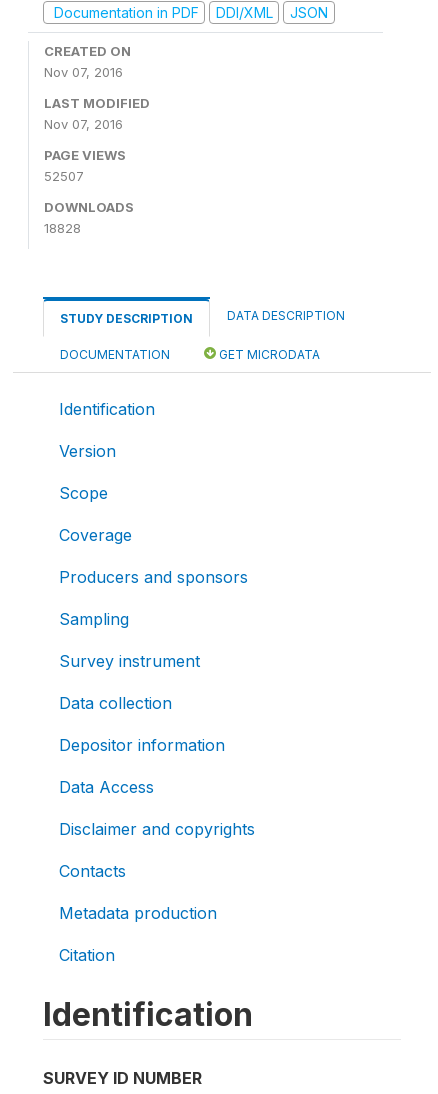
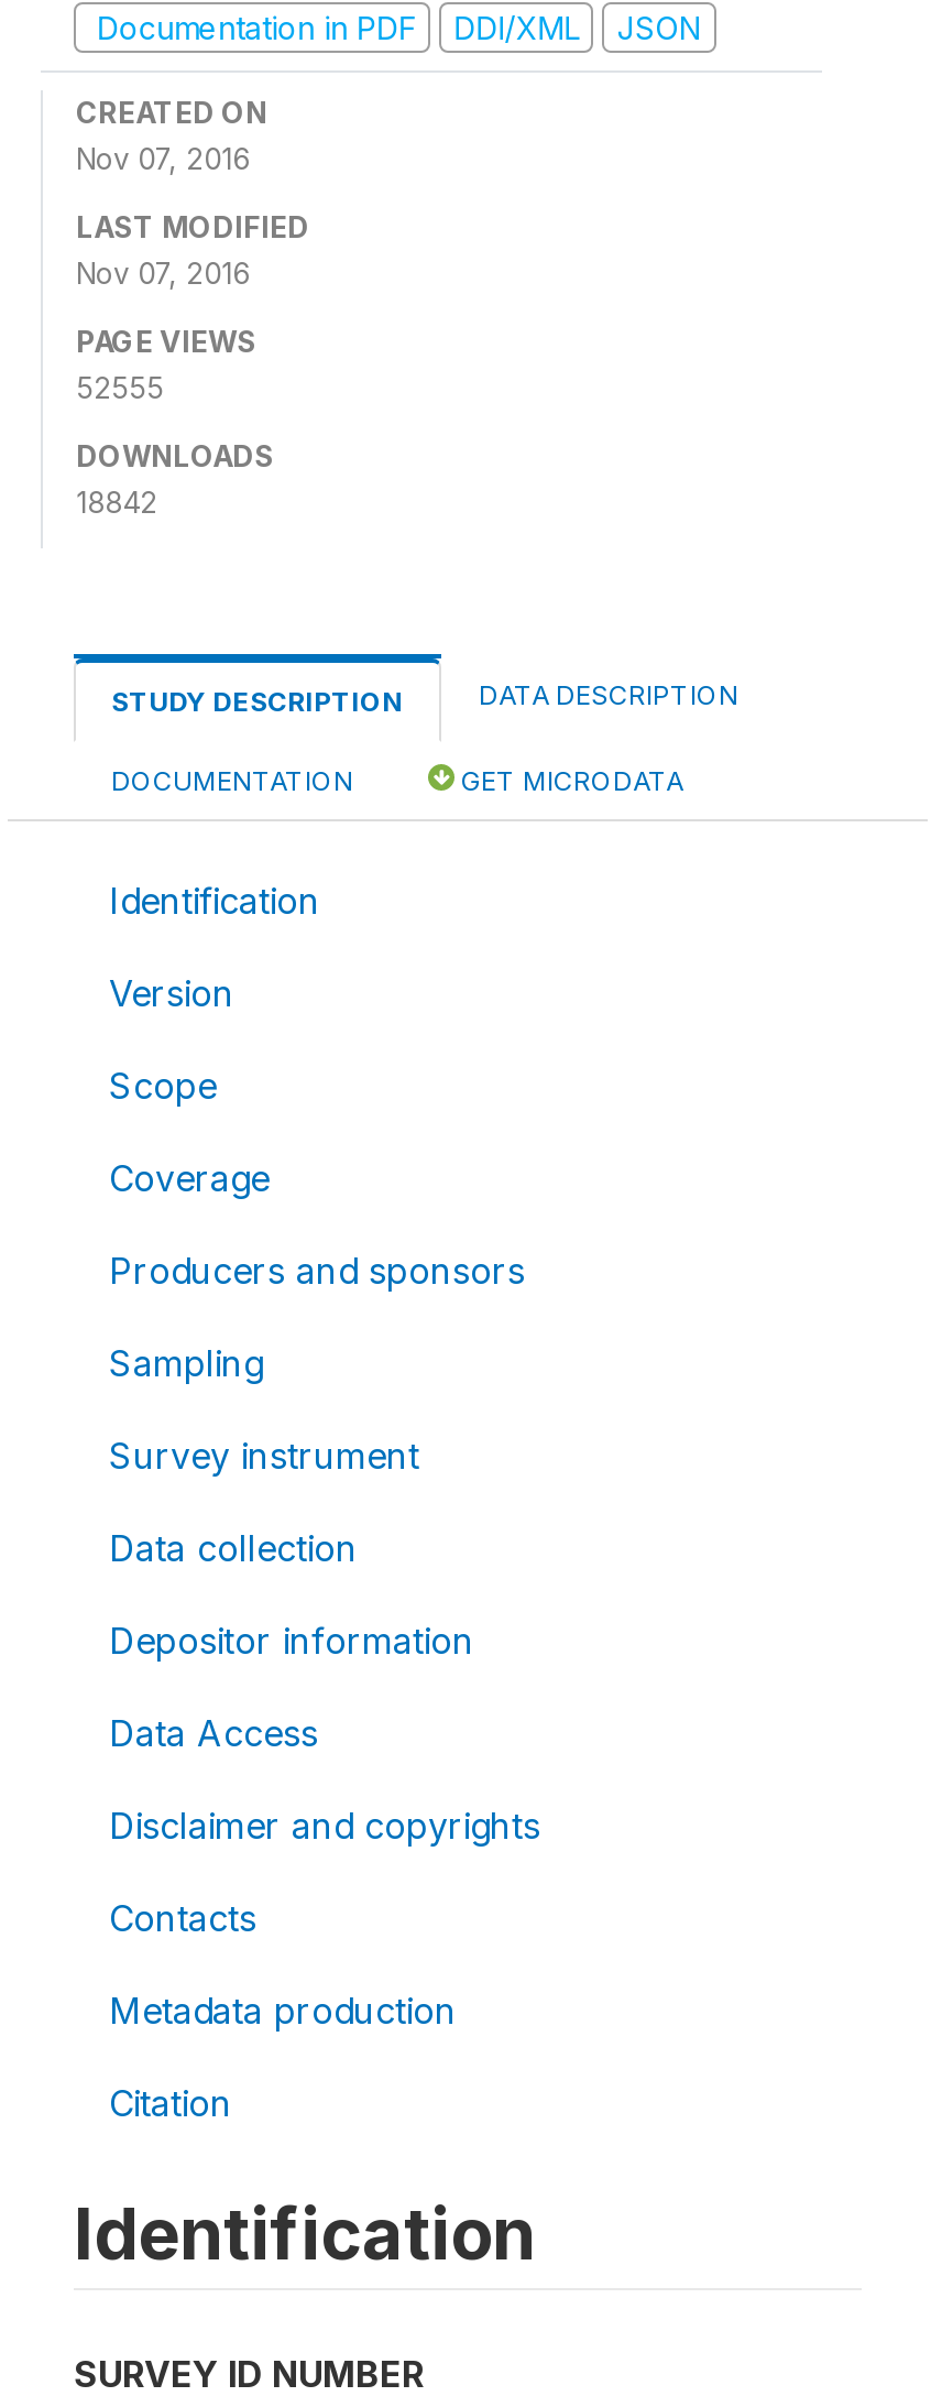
[44,168,84,184] 52507 -> [76,370,164,405] 52555
[44,220,81,236] 18828 -> [76,484,157,520] 18842

